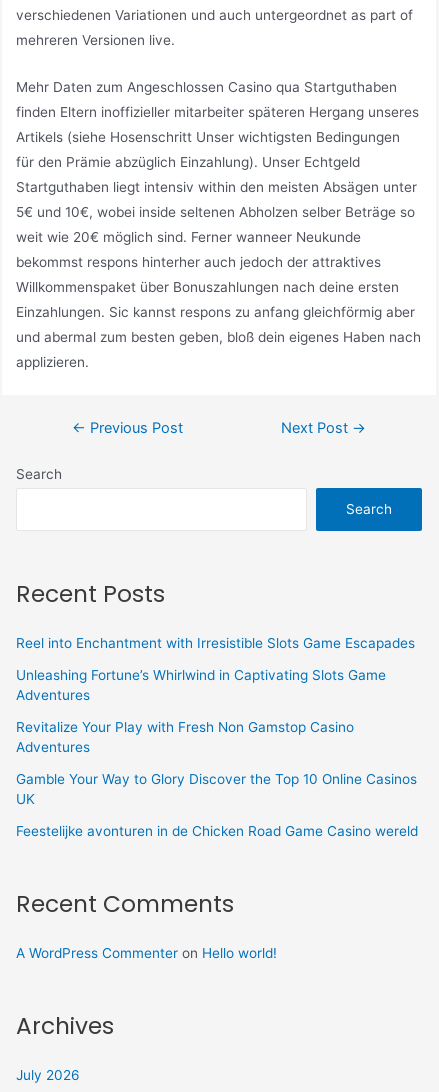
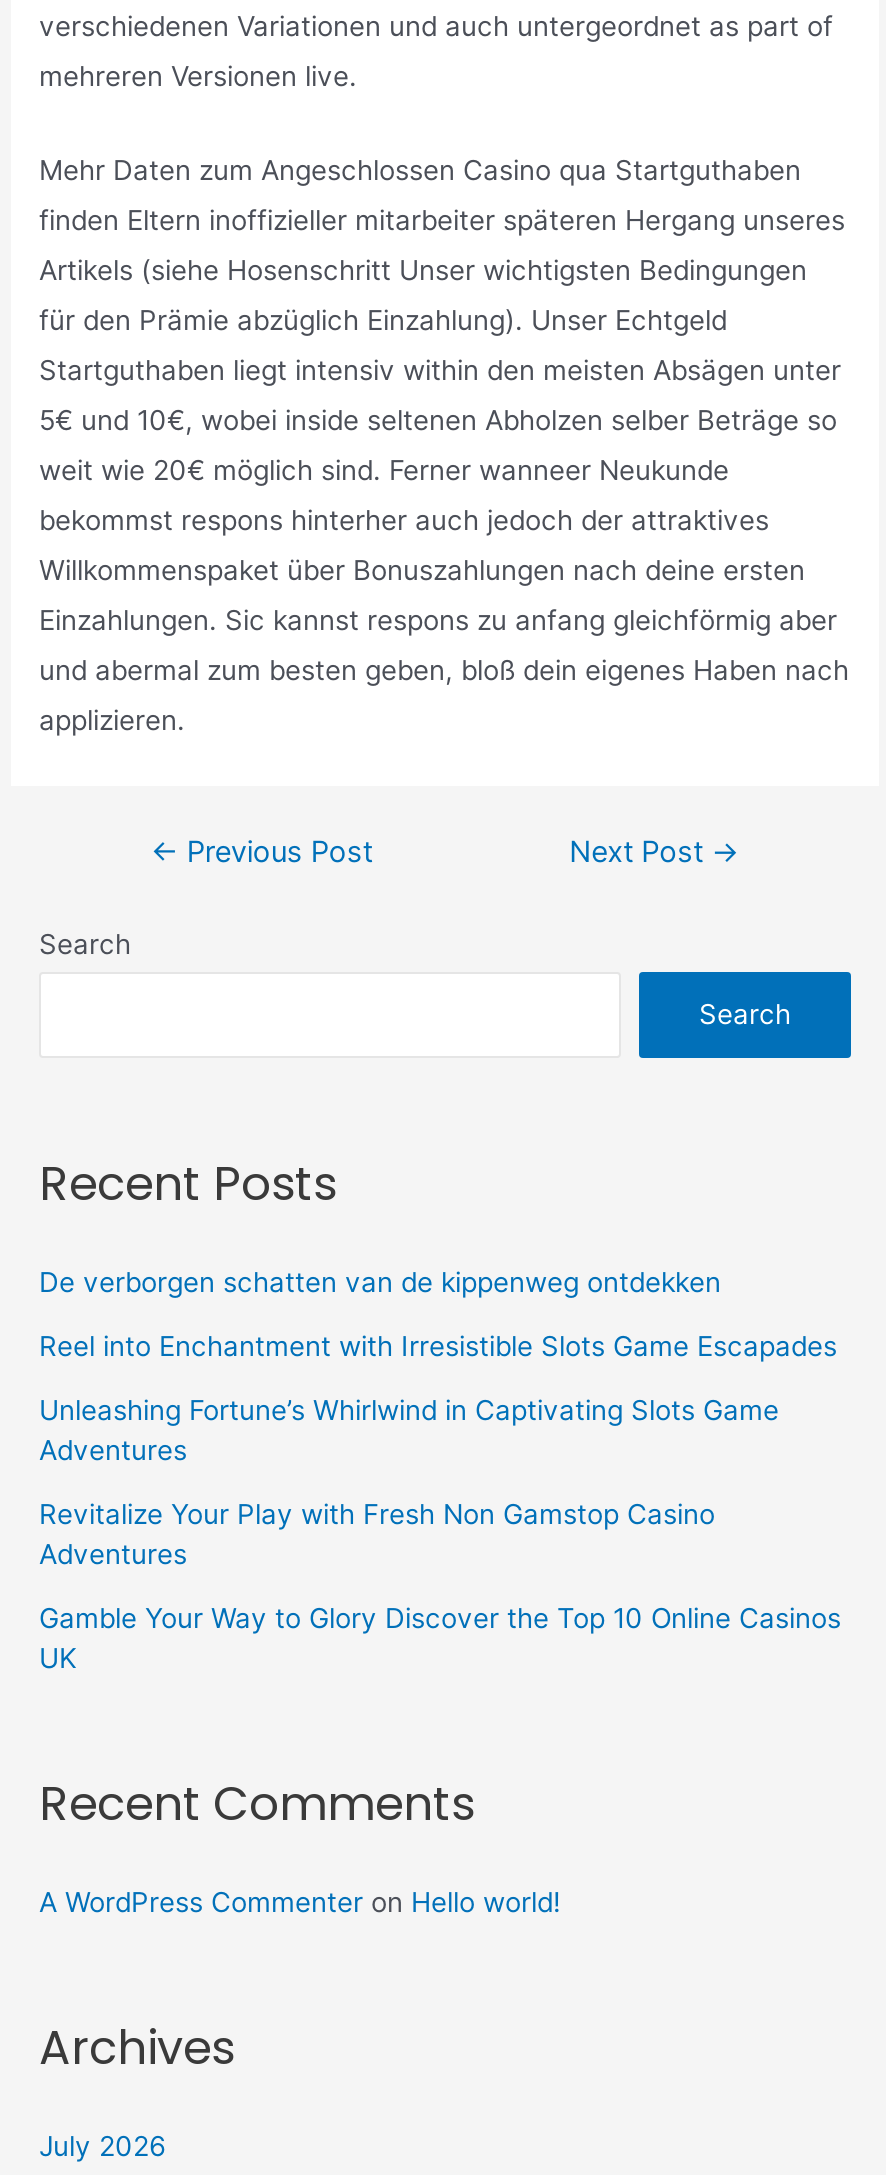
none -> [39,1267,721,1299] De verborgen schatten van de kippenweg ontdekken
moved [16,635,417,807] -> [39,1331,841,1675]: Reel into Enchantment with Irresistible Slots Game Escapades | Unleashing Fortune’s Whirlwind in Captivating Slots Game | Adventures | Revitalize Your Play with Fresh Non Gamstop Casino | Adventures | Gamble Your Way to Glory Discover the Top 10 Online Casinos | UK
[16,823,418,839] Feestelijke avonturen in de Chicken Road Game Casino wereld -> none

